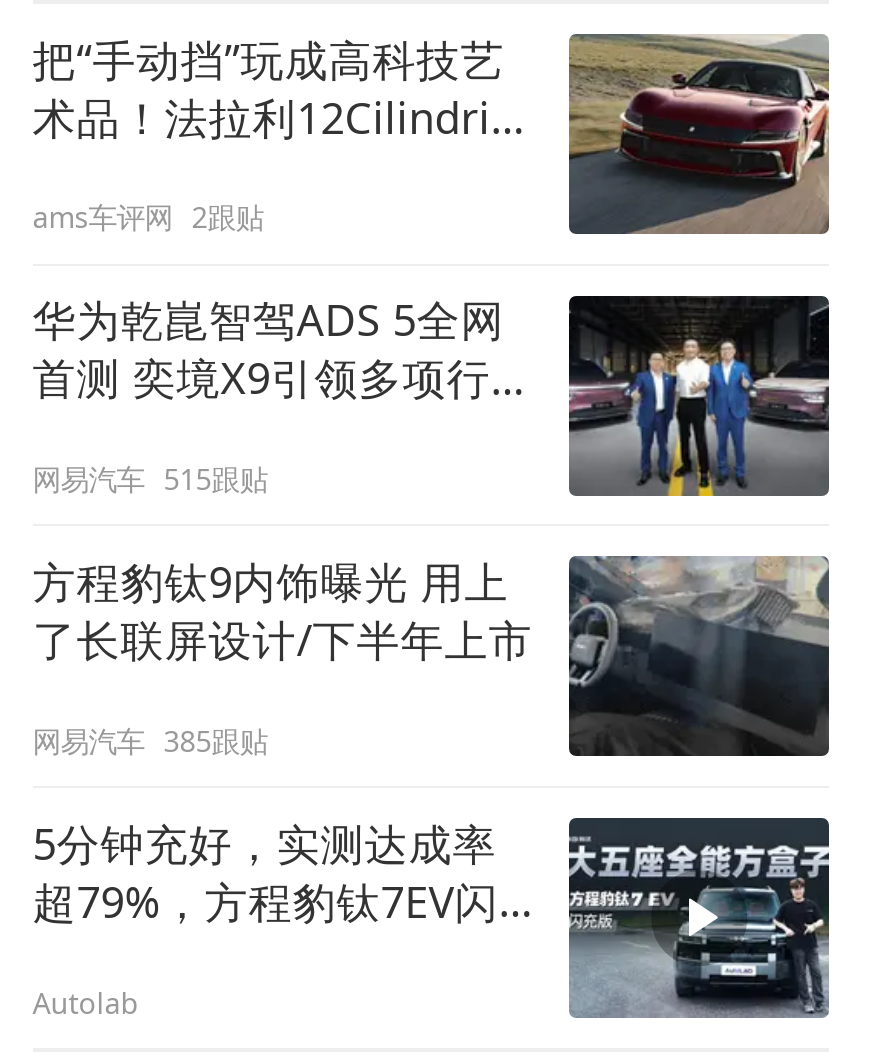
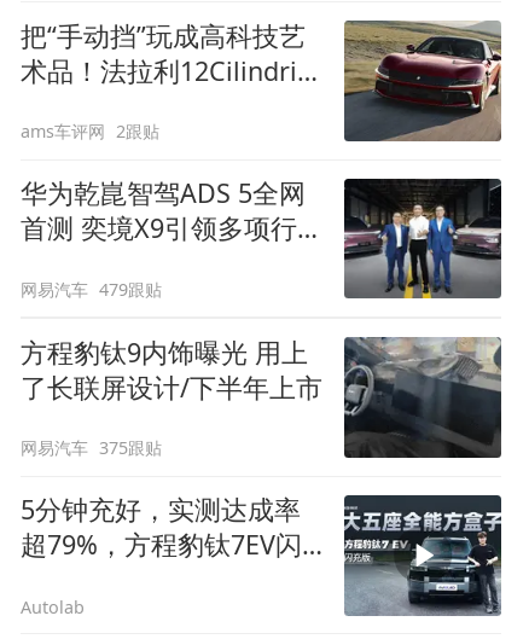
[32,459,268,497] 网易汽车 515跟贴 -> [20,277,162,300] 网易汽车 479跟贴
[32,721,268,759] 网易汽车 385跟贴 -> [20,436,162,459] 网易汽车 375跟贴

